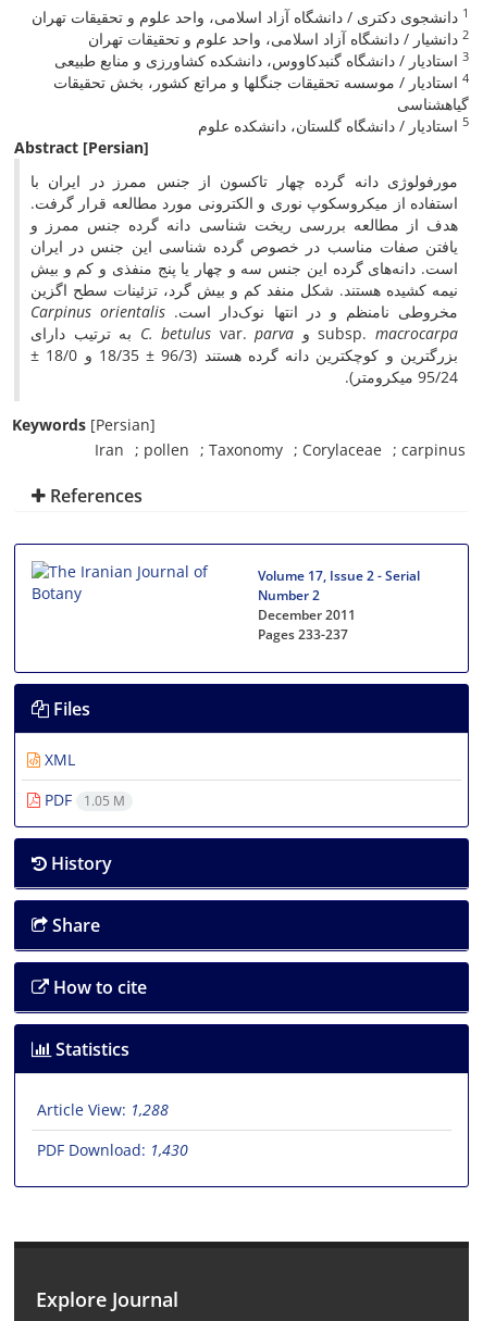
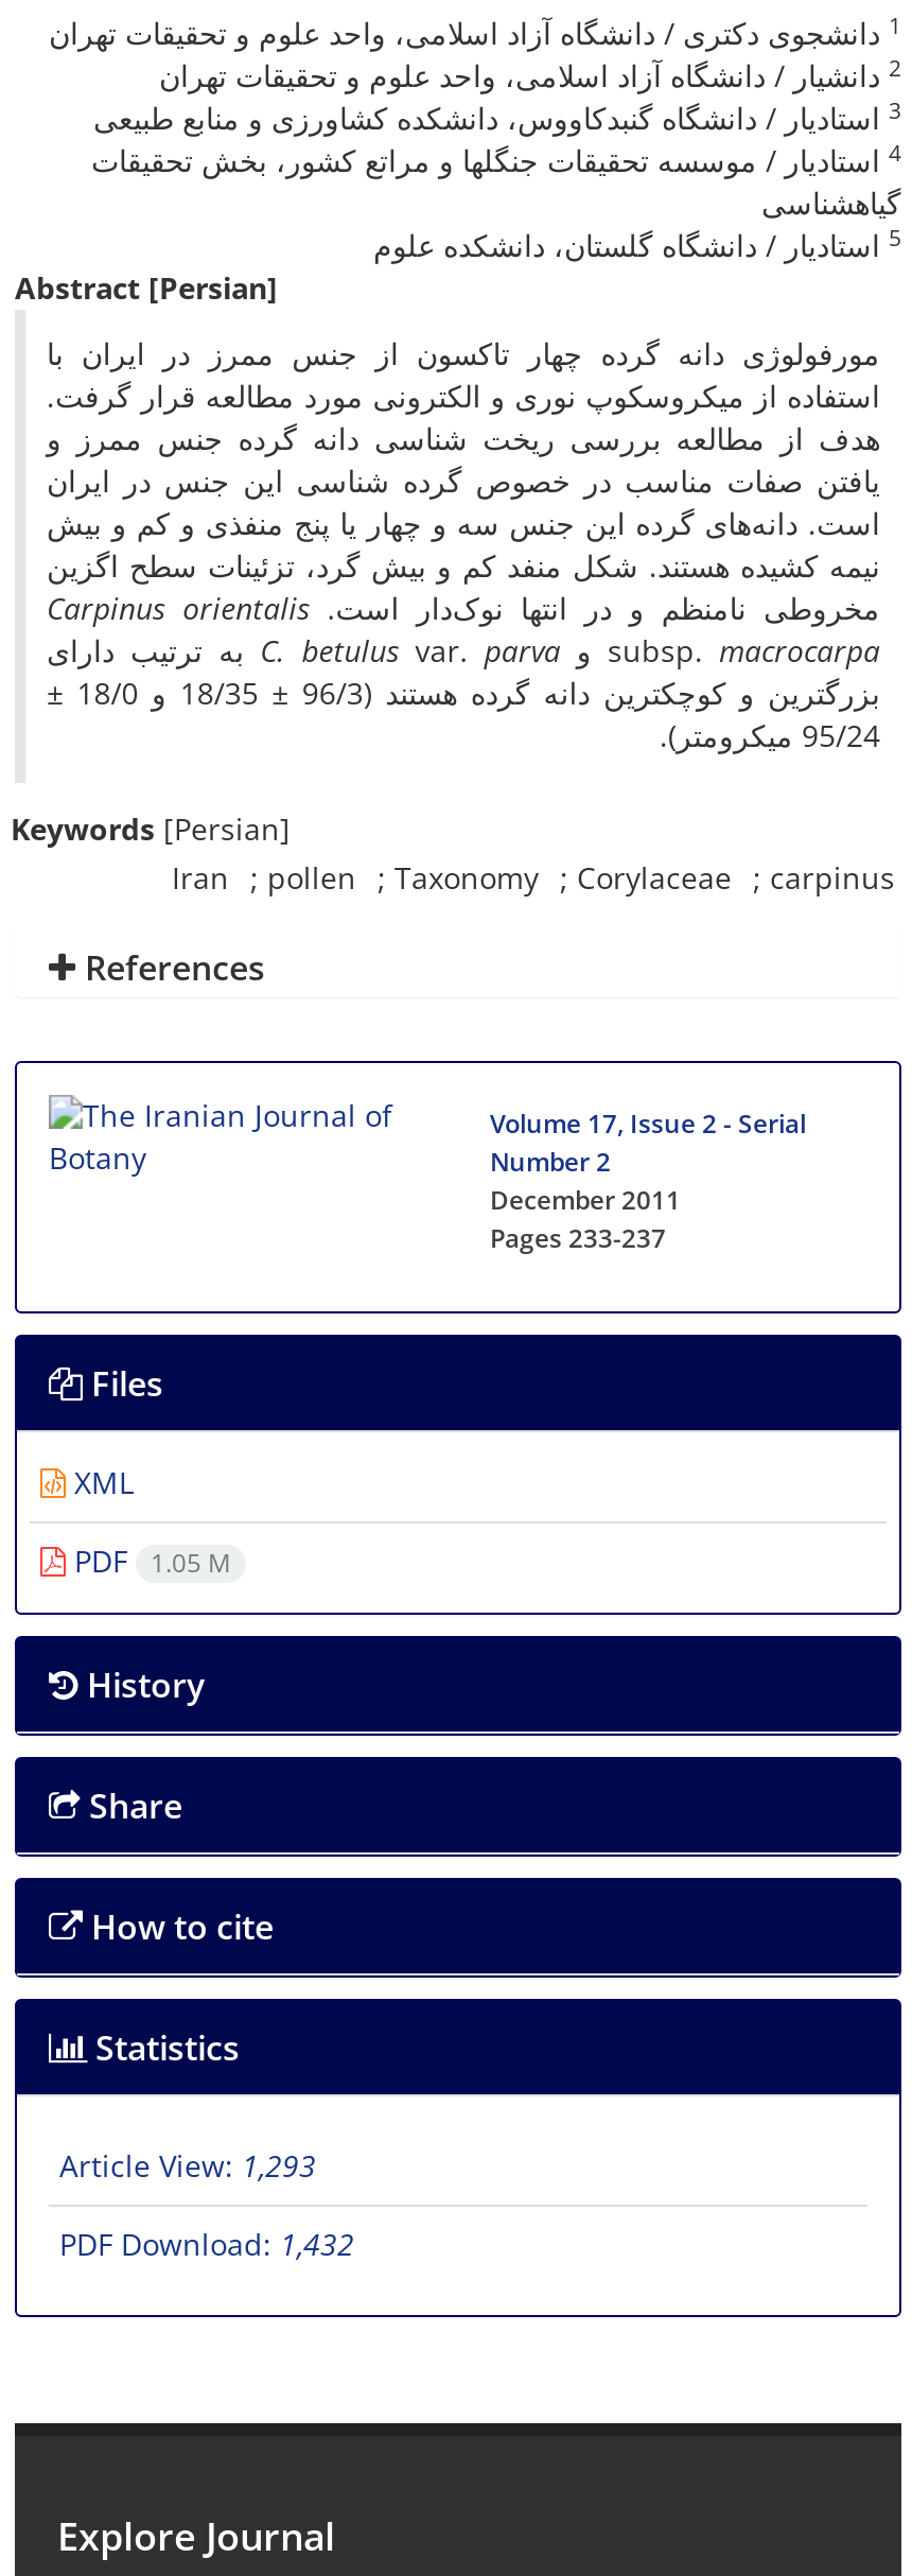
[37,1099,169,1120] Article View: 1,288 -> [59,2145,316,2186] Article View: 1,293
[37,1139,188,1160] PDF Download: 1,430 -> [59,2224,354,2264] PDF Download: 1,432

